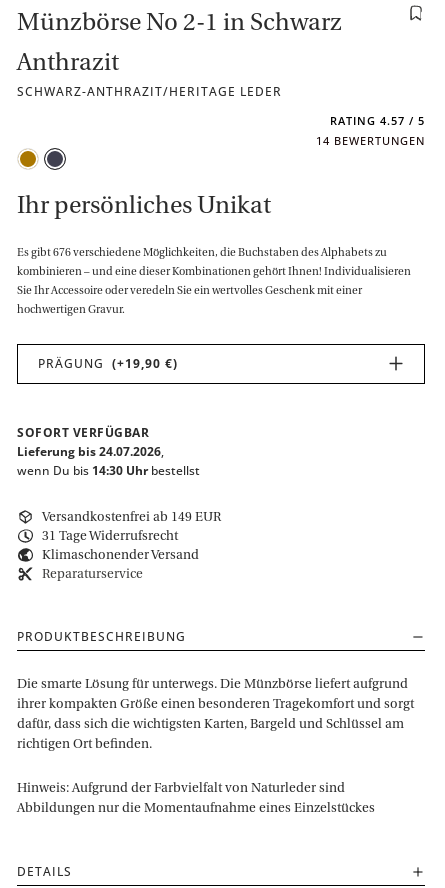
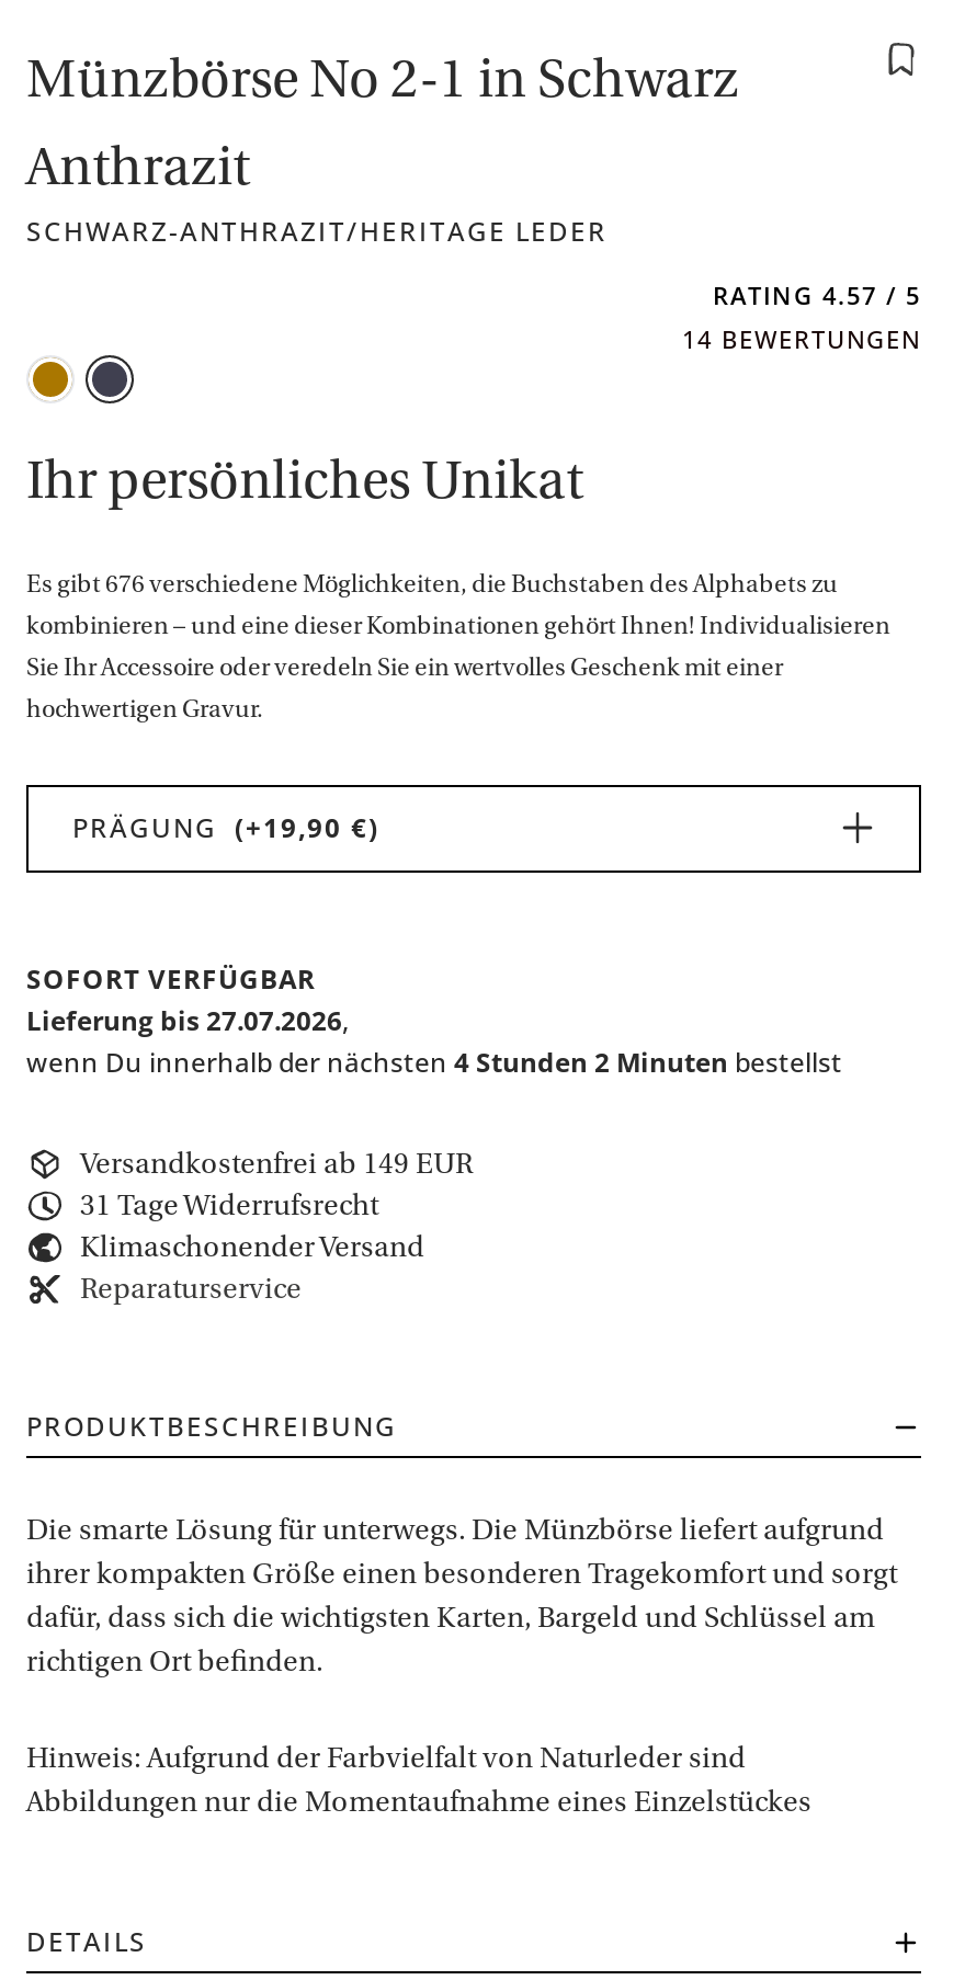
[17,442,200,478] Lieferung bis 24.07.2026, | wenn Du bis 14:30 Uhr bestellst -> [26,1001,842,1080] Lieferung bis 27.07.2026, | wenn Du innerhalb der nächsten 4 Stunden 2 Minuten bestellst

